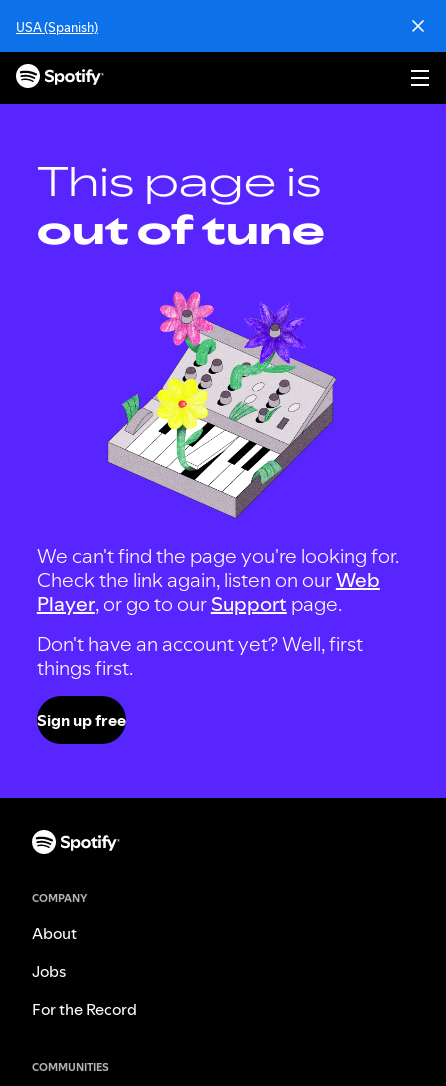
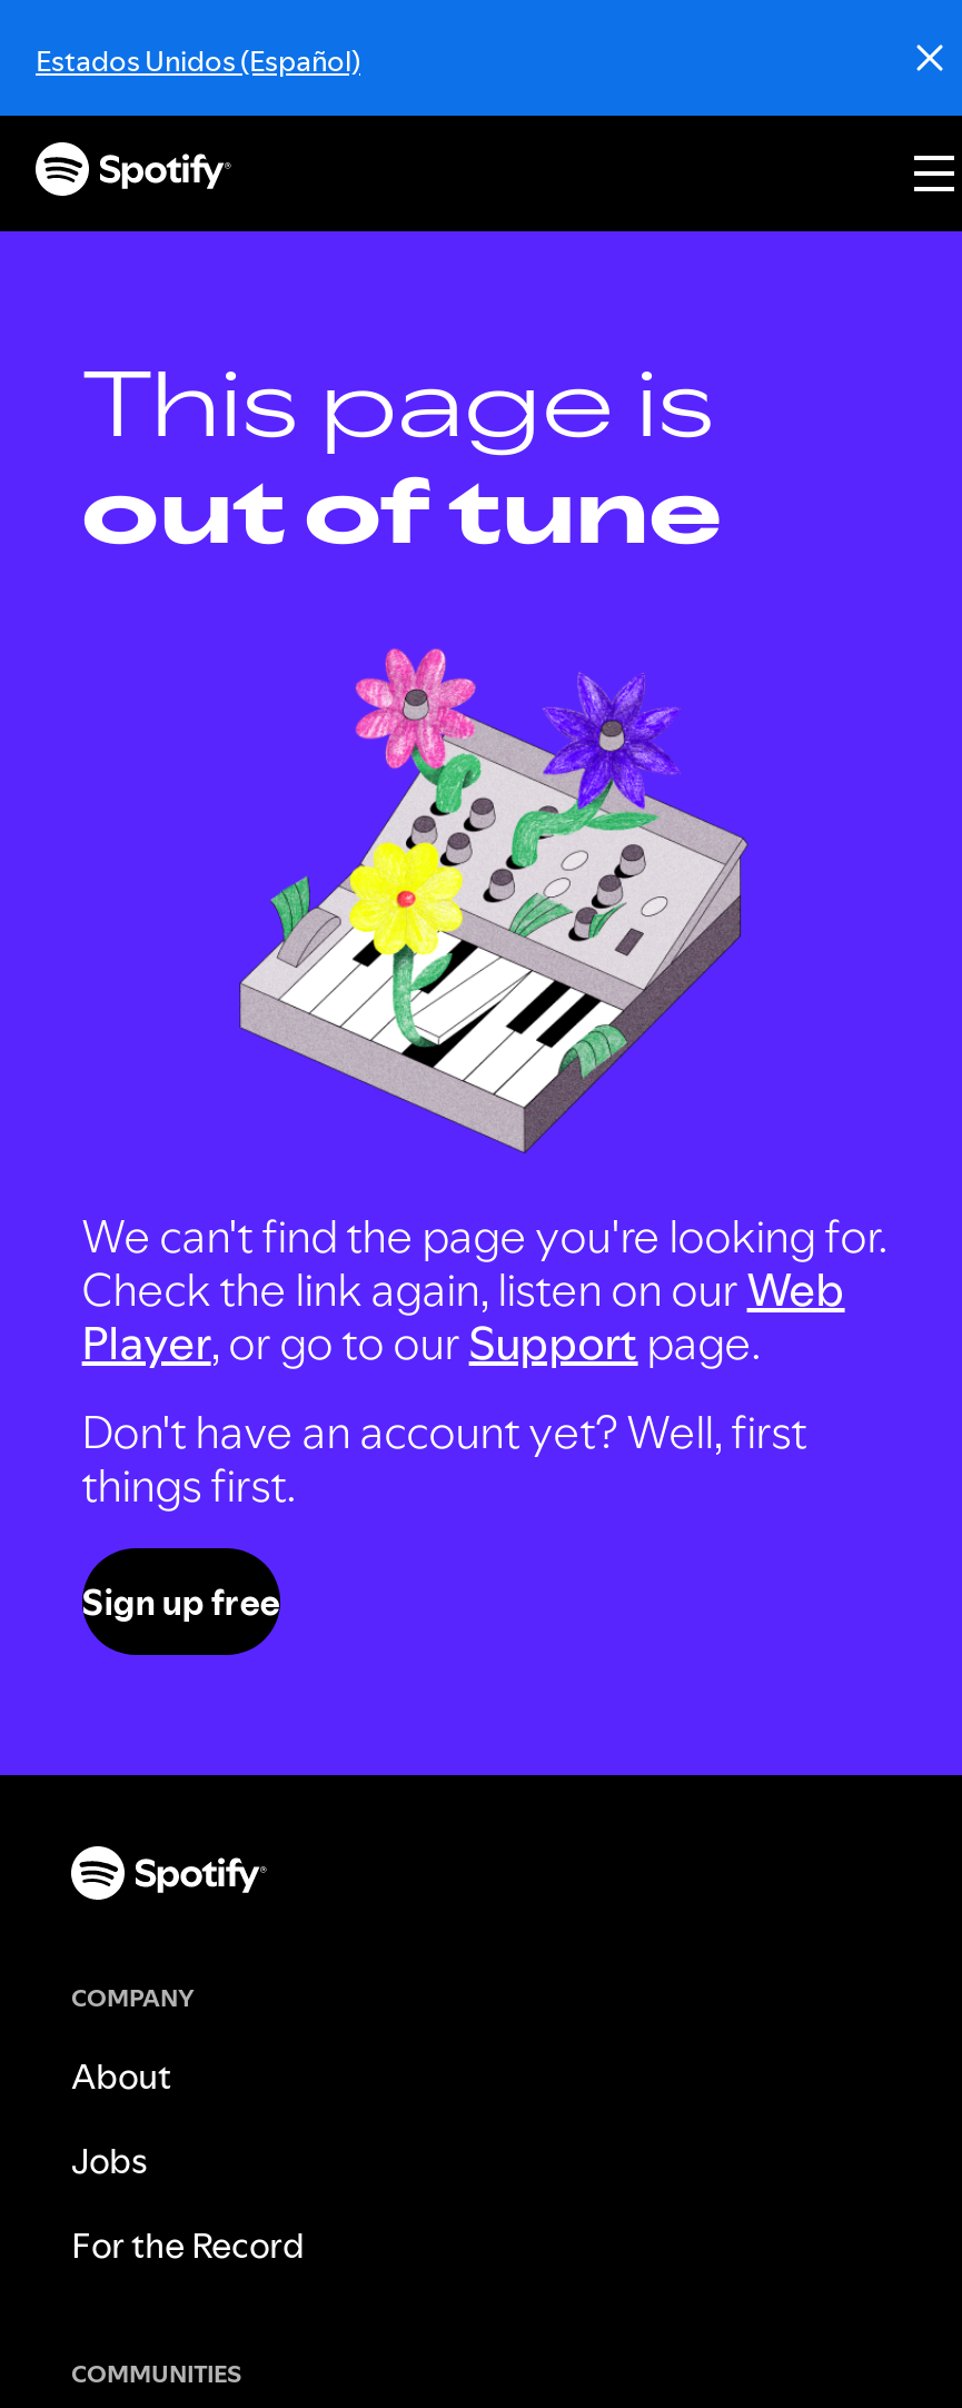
[16,18,98,36] USA (Spanish) -> [36,40,360,80] Estados Unidos (Español)

